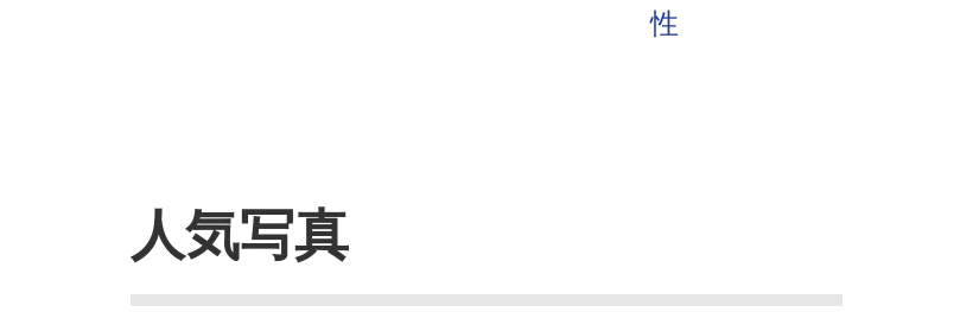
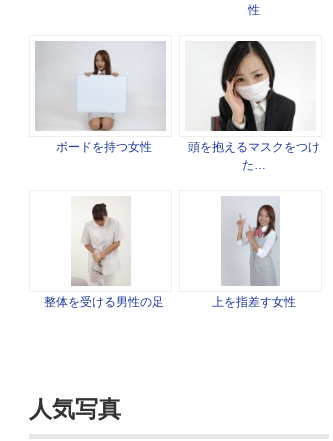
none -> [35,41,166,132] [image]
none -> [44,196,296,309] [image] | 整体を受ける男性の足 | 上を指差す女性
none -> [56,40,320,172] [image] | ボードを持つ女性 | 頭を抱えるマスクをつけ | た…
none -> [71,197,131,287] [image]

